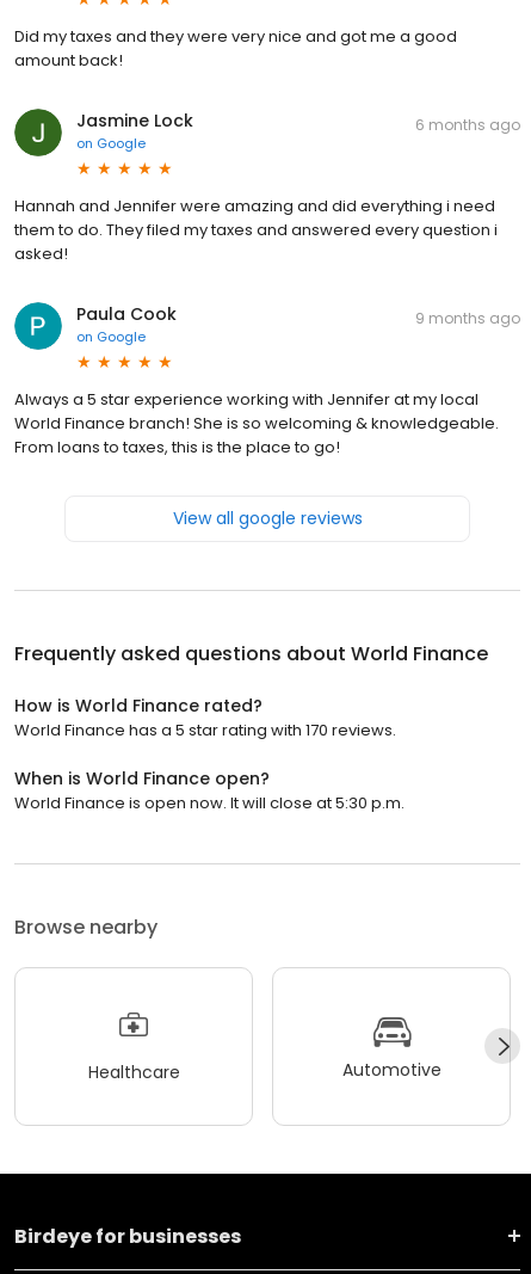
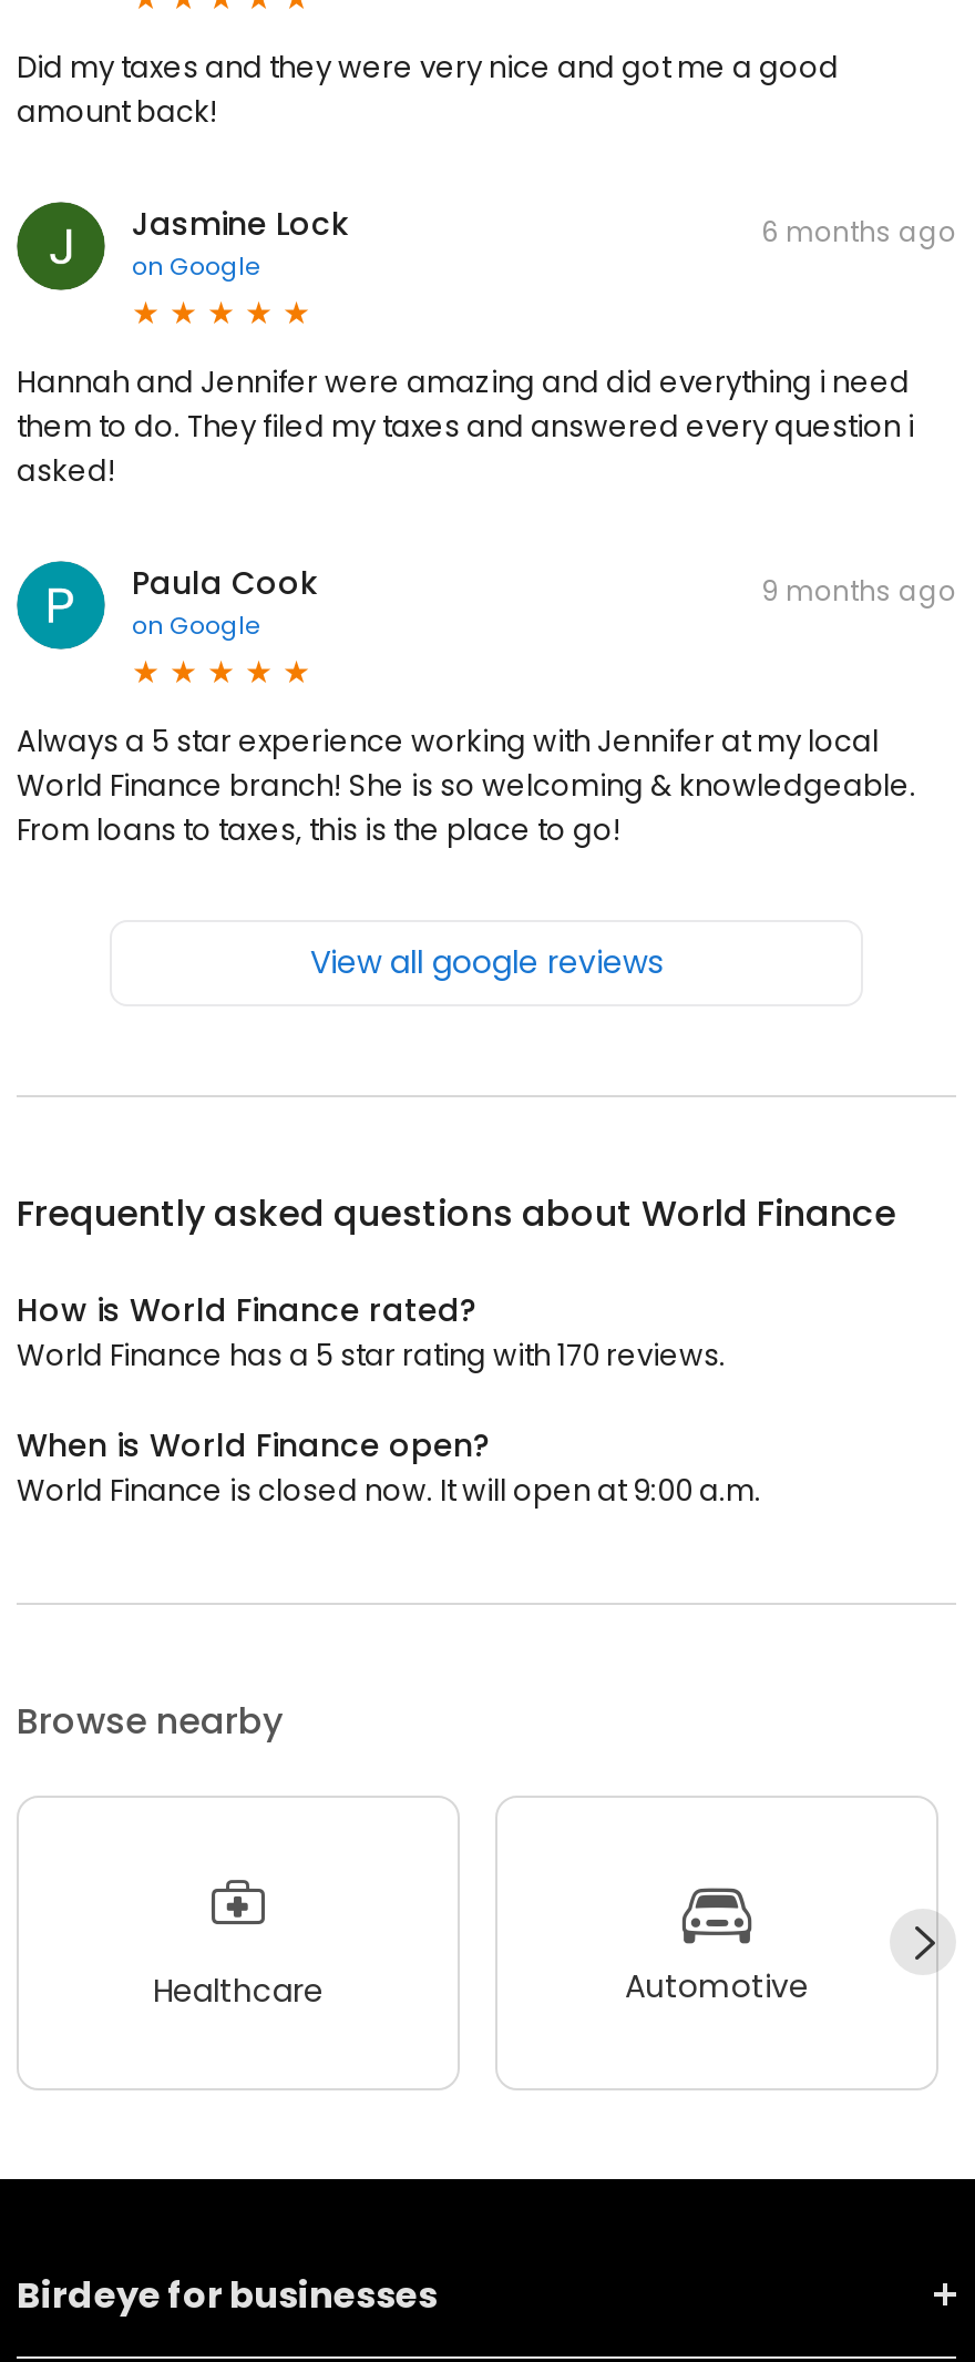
[14,792,405,814] World Finance is open now. It will close at 5:30 p.m. -> [17,1470,761,1512] World Finance is closed now. It will open at 9:00 a.m.

